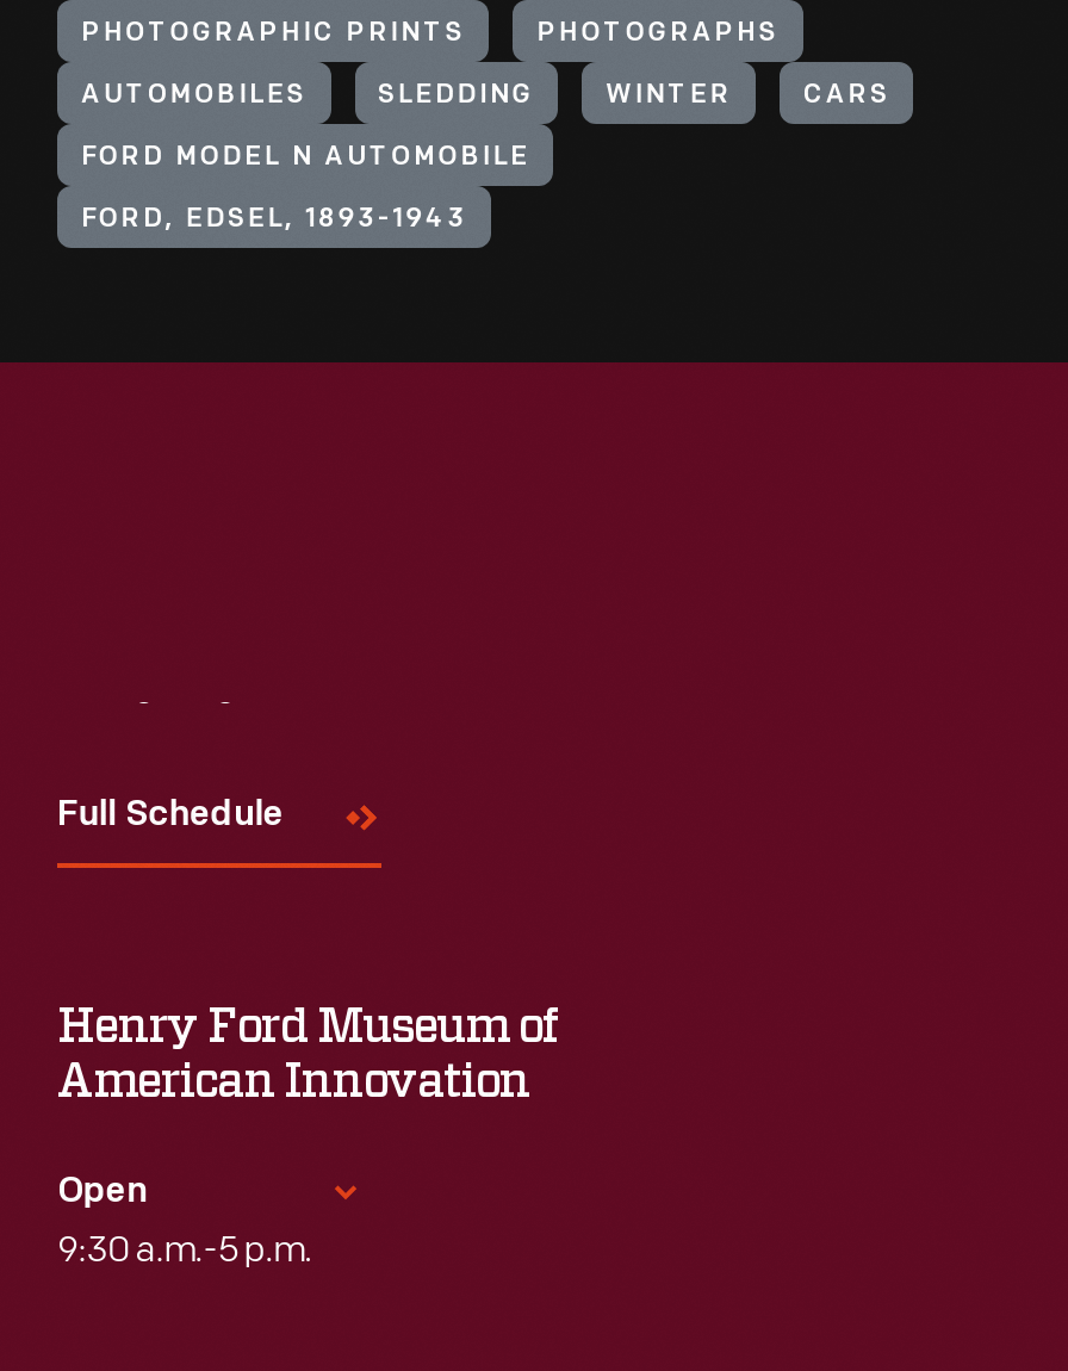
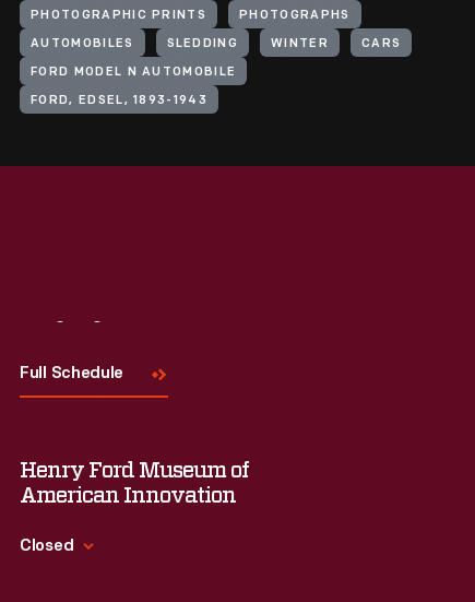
[57,1175,313,1273] Open | 9:30 a.m.-5 p.m. -> [20,539,73,555] Closed

